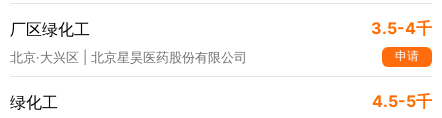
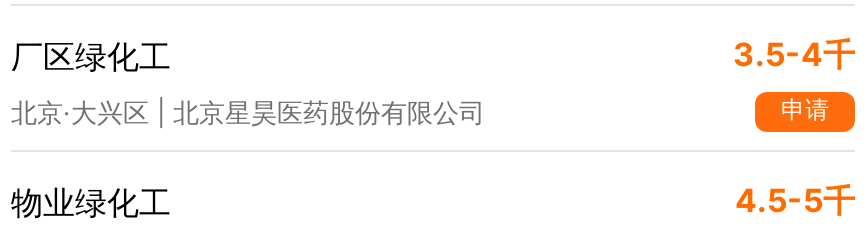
[10,92,58,112] 绿化工 -> [11,181,171,221] 物业绿化工

